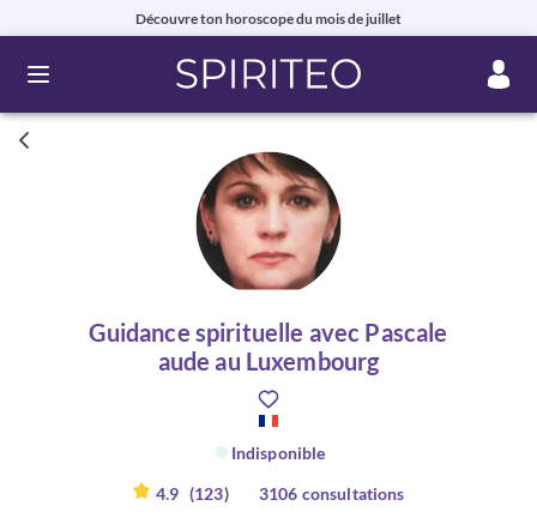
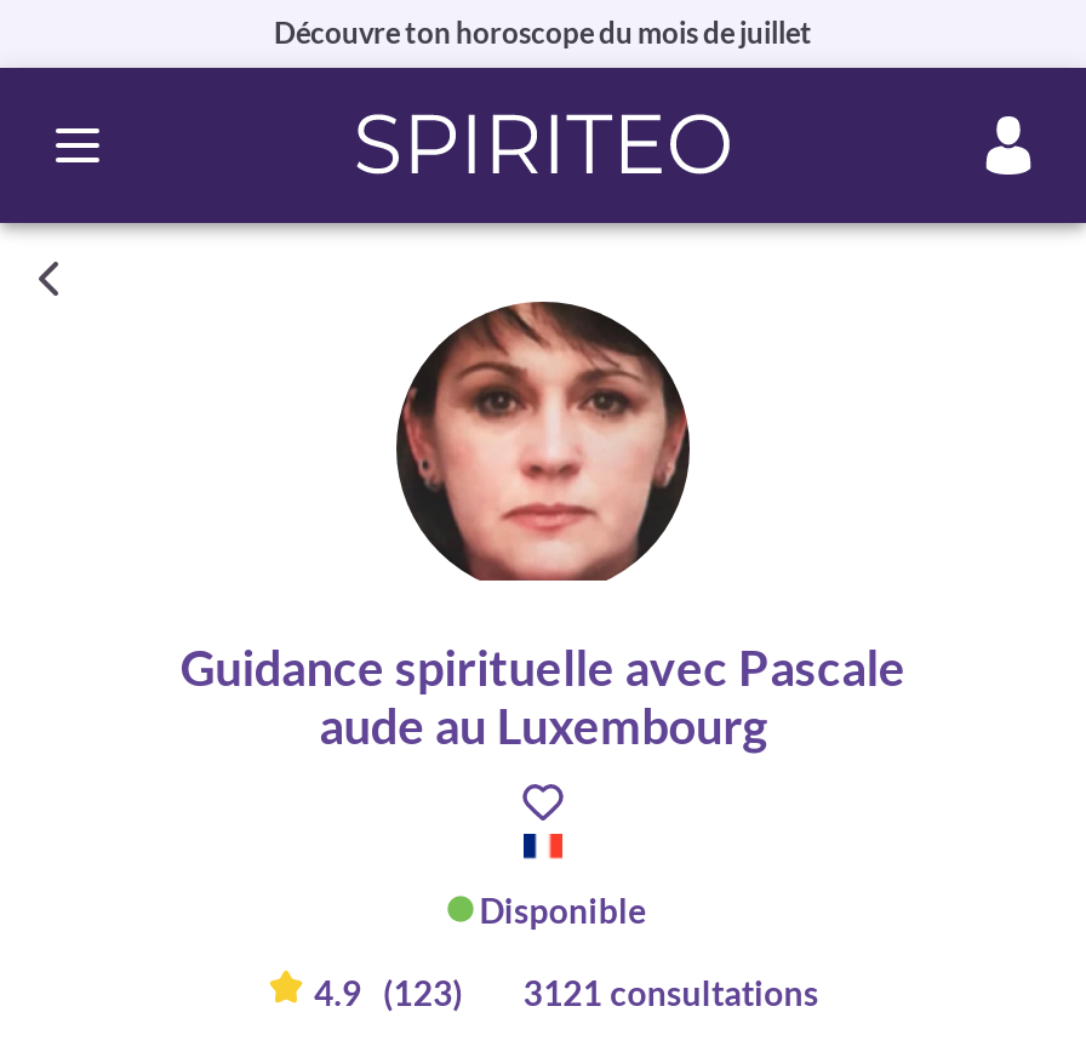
[231,442,325,462] Indisponible -> [479,888,646,930] Disponible
[259,483,405,504] 3106 consultations -> [523,972,818,1013] 3121 consultations

